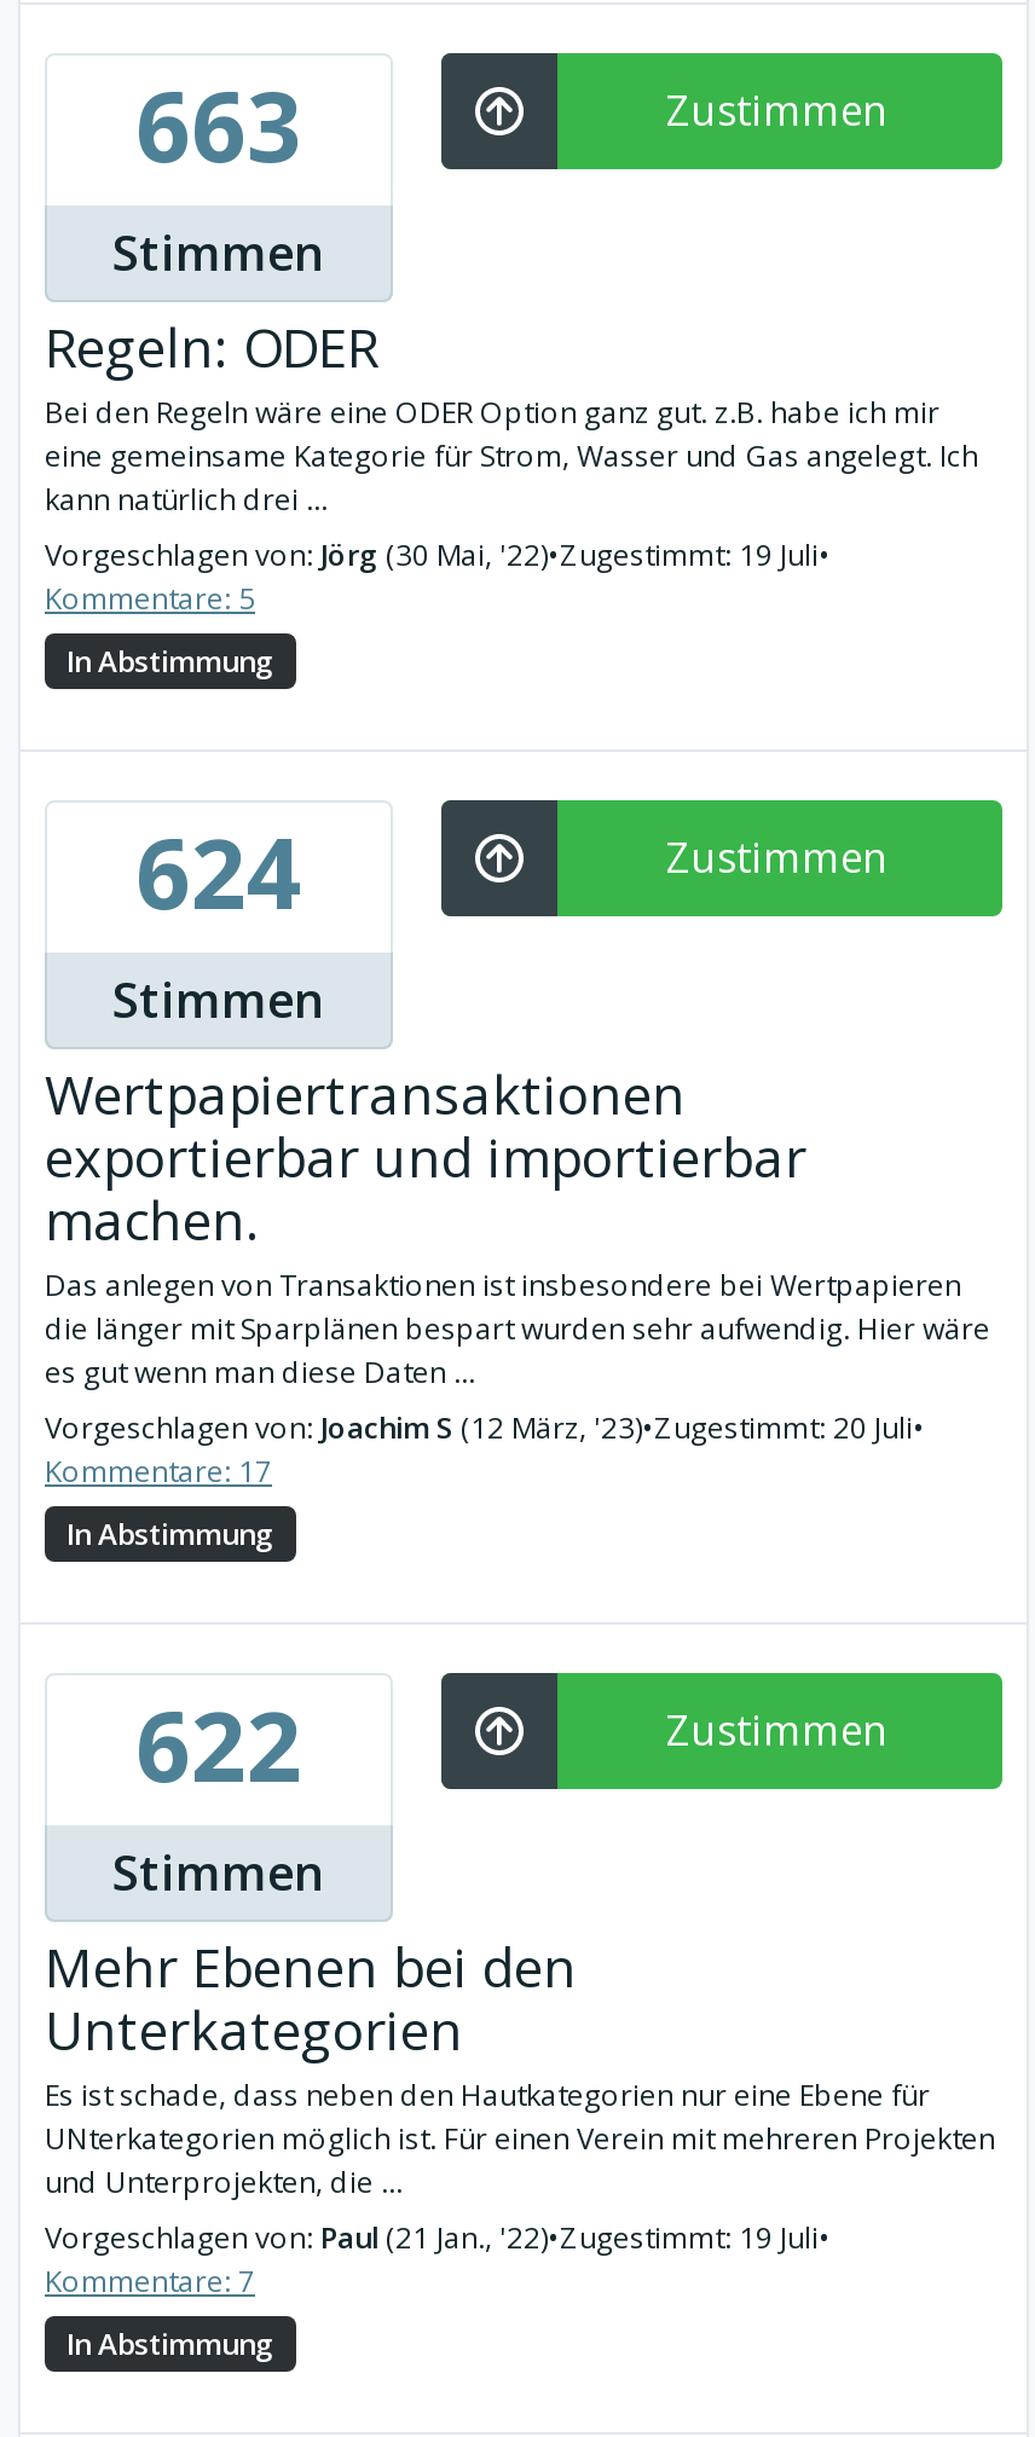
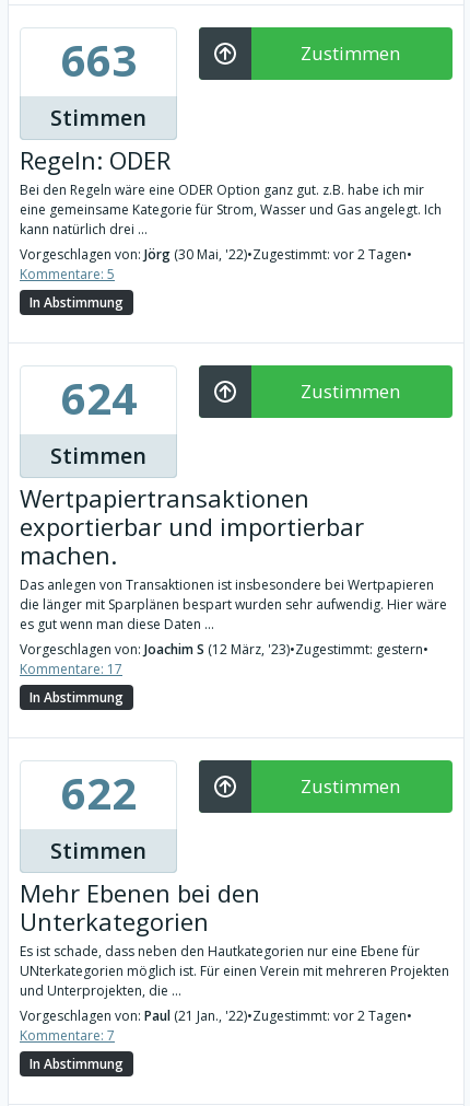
[45,534,831,575] Vorgeschlagen von: Jörg (30 Mai, '22)•Zugestimmt: 19 Juli• -> [20,245,412,264] Vorgeschlagen von: Jörg (30 Mai, '22)•Zugestimmt: vor 2 Tagen•
[45,1407,925,1448] Vorgeschlagen von: Joachim S (12 März, '23)•Zugestimmt: 20 Juli• -> [20,640,428,659] Vorgeschlagen von: Joachim S (12 März, '23)•Zugestimmt: gestern•
[45,2217,831,2258] Vorgeschlagen von: Paul (21 Jan., '22)•Zugestimmt: 19 Juli• -> [20,1006,412,1025] Vorgeschlagen von: Paul (21 Jan., '22)•Zugestimmt: vor 2 Tagen•

